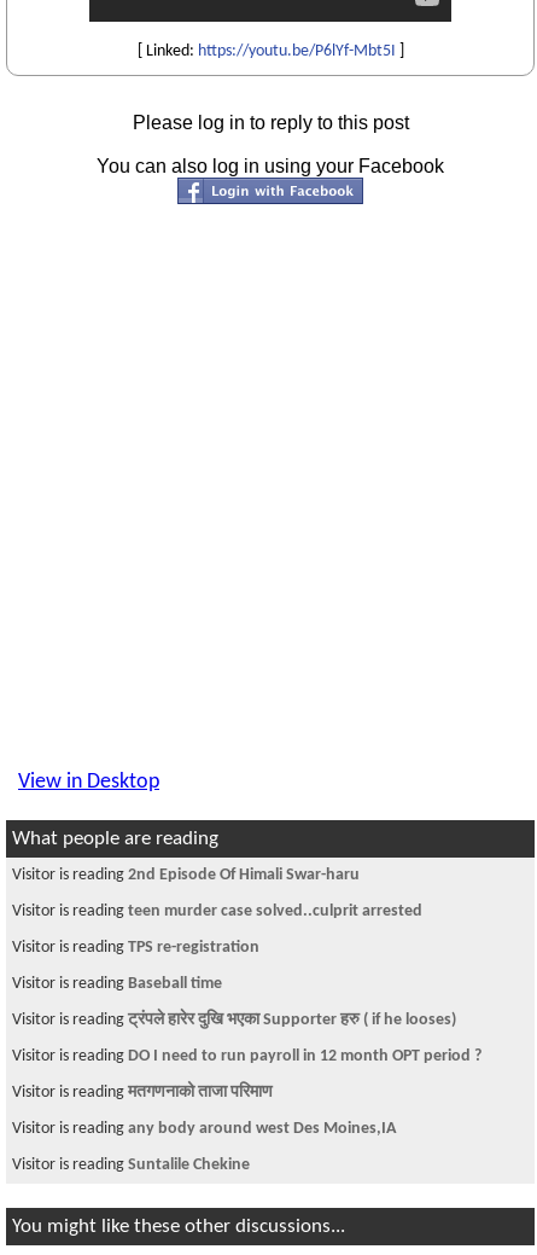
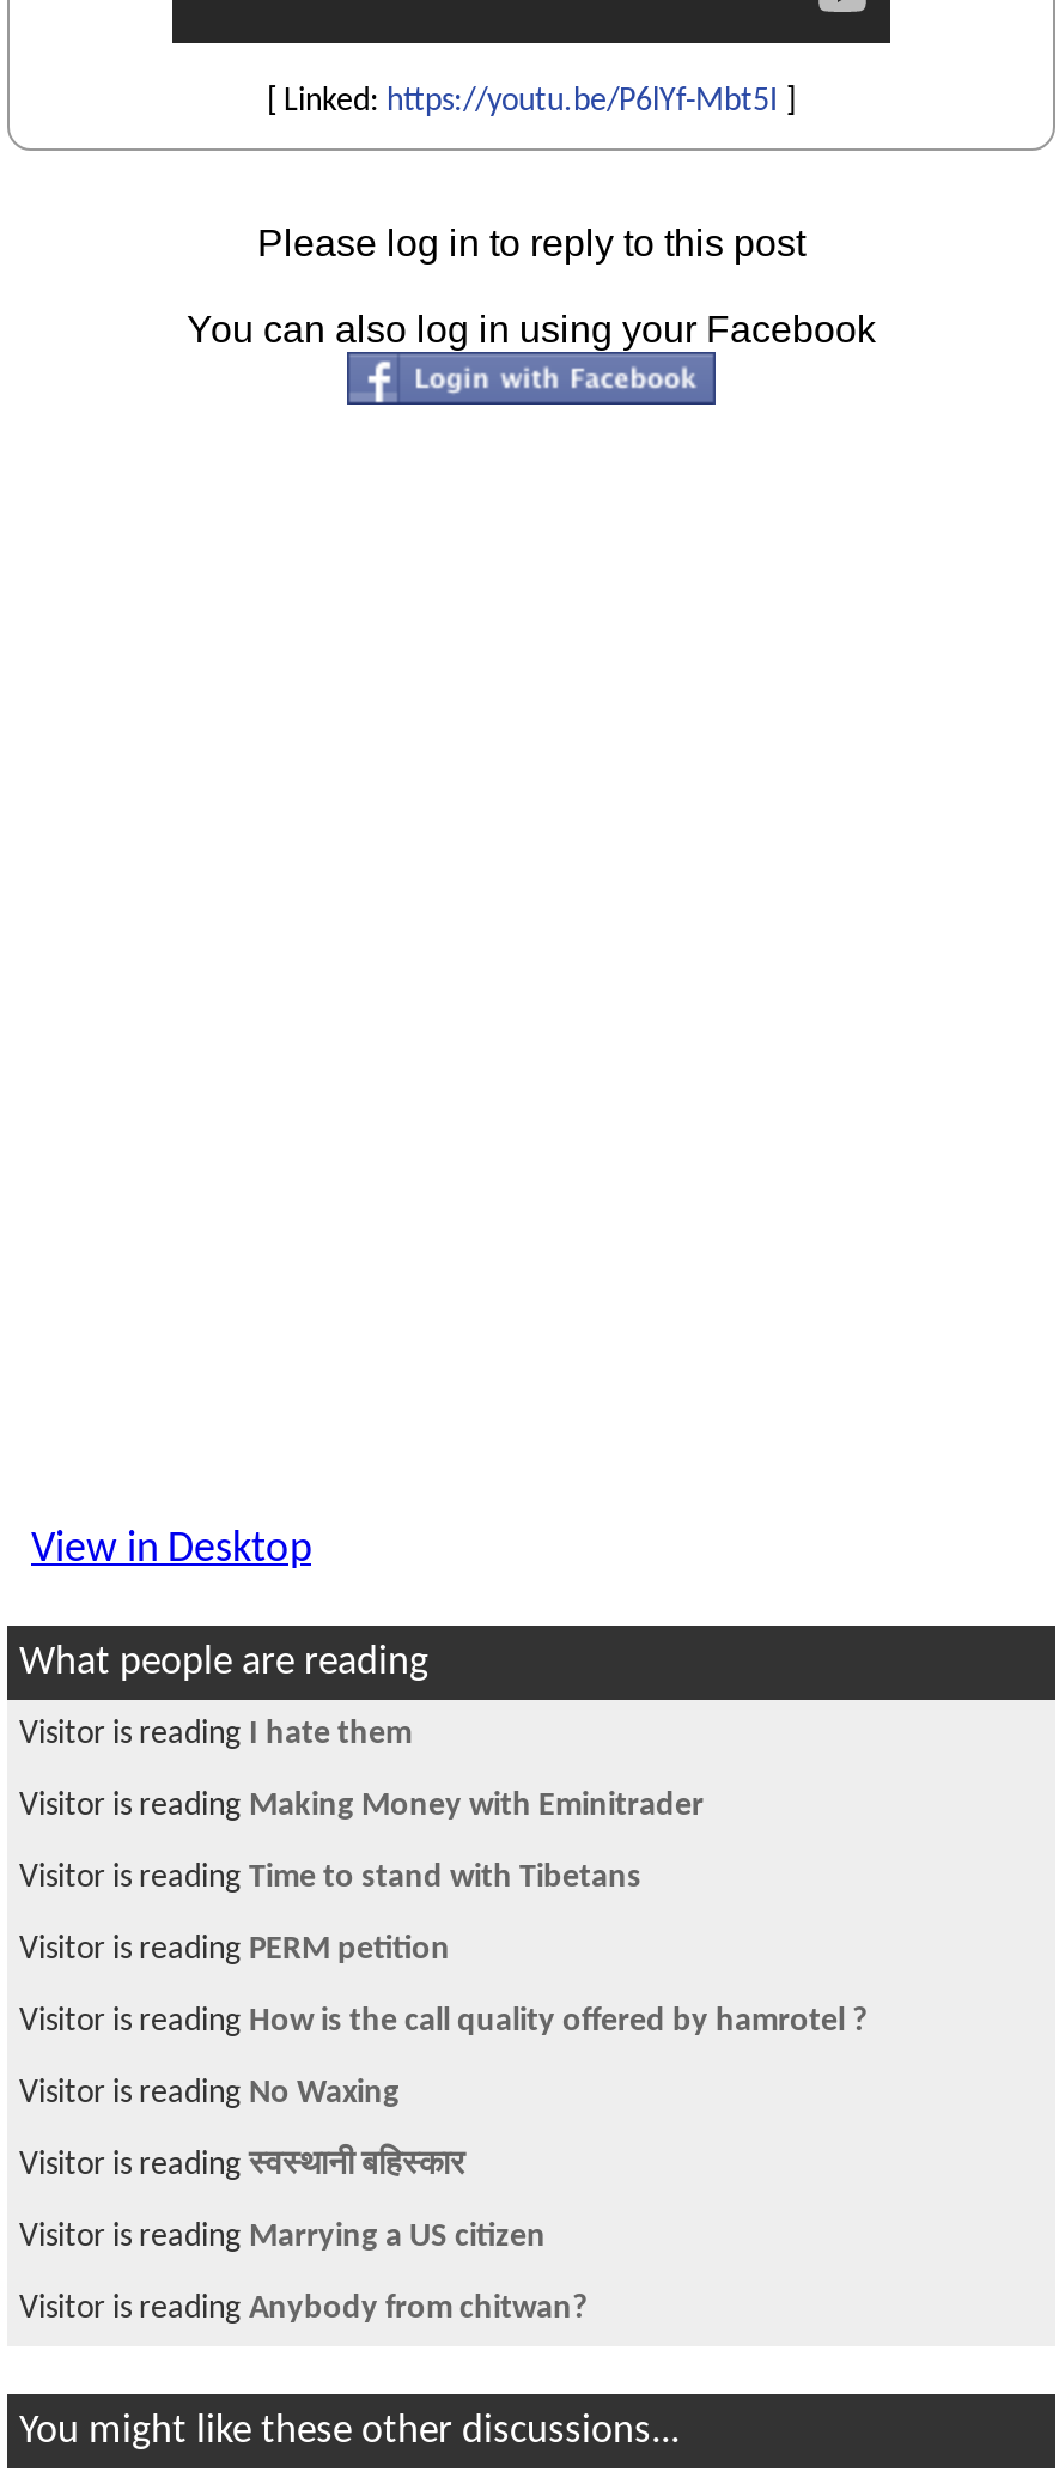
[12,866,360,884] Visitor is reading 2nd Episode Of Himali Swar-haru -> [19,1717,412,1753] Visitor is reading I hate them
[12,902,422,920] Visitor is reading teen murder case solved..culprit arrested -> [19,1788,704,1824] Visitor is reading Making Money with Eminitrader
[12,939,259,957] Visitor is reading TPS re-registration -> [19,1860,641,1896] Visitor is reading Time to stand with Tibetans
[12,975,222,993] Visitor is reading Baseball time -> [19,1932,450,1968] Visitor is reading PERM petition
[12,1011,456,1029] Visitor is reading ट्रंपले हारेर दुखि भएका Supporter हरु ( if he looses) -> [19,2004,866,2040] Visitor is reading How is the call quality offered by hamrotel ?
[12,1047,481,1065] Visitor is reading DO I need to run payroll in 12 month OPT period ? -> [19,2076,400,2112] Visitor is reading No Waxing
[12,1083,273,1102] Visitor is reading मतगणनाको ताजा परिमाण -> [19,2148,464,2184] Visitor is reading स्वस्थानी बहिस्कार
[12,1120,396,1138] Visitor is reading any body around west Des Moines,IA -> [19,2219,546,2255] Visitor is reading Marrying a US citizen
[12,1156,250,1174] Visitor is reading Suntalile Chekine -> [19,2291,586,2327] Visitor is reading Anybody from chitwan?

